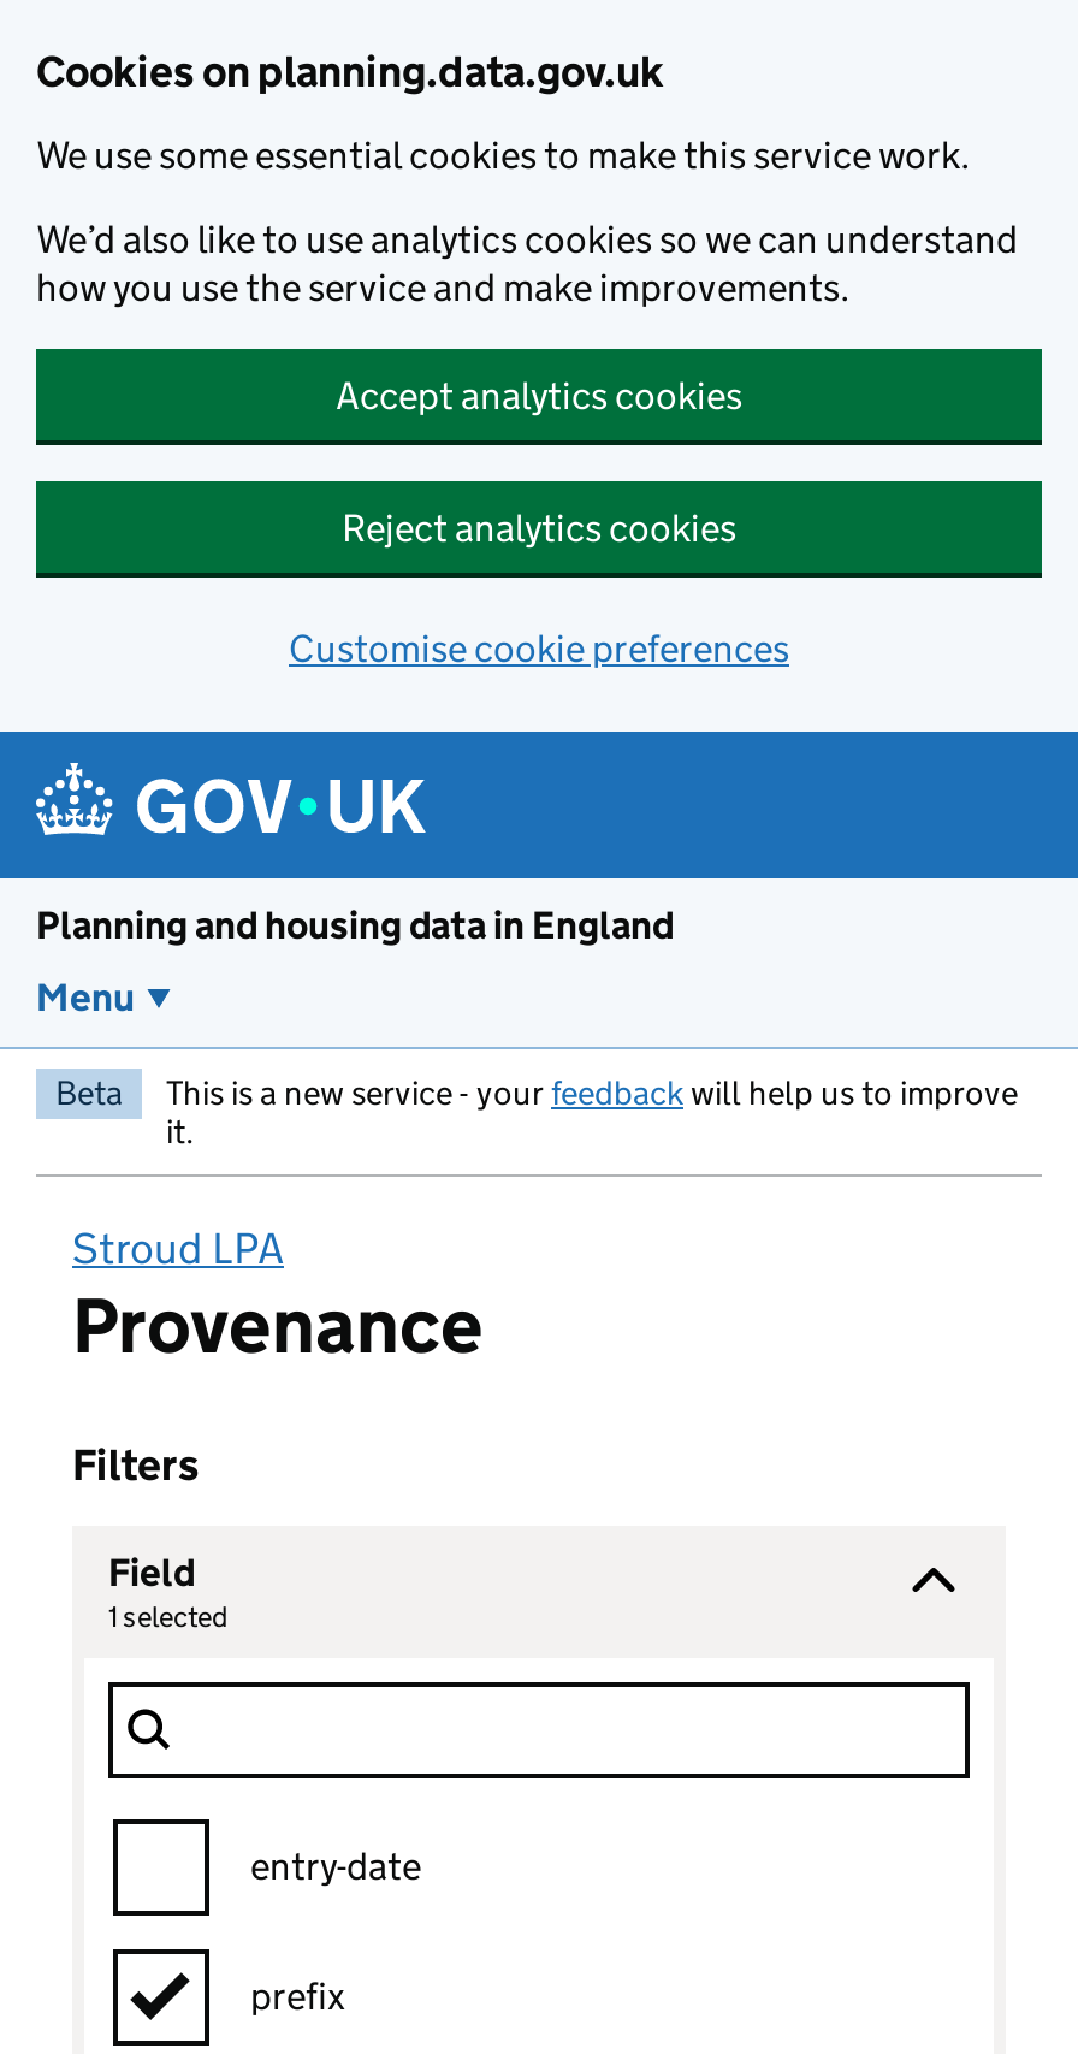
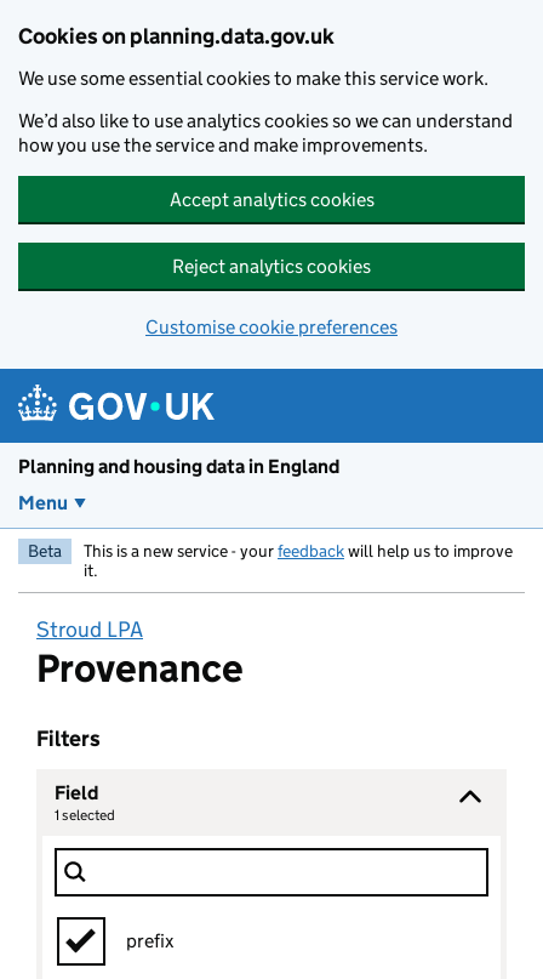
[250,1843,421,1889] entry-date -> none

